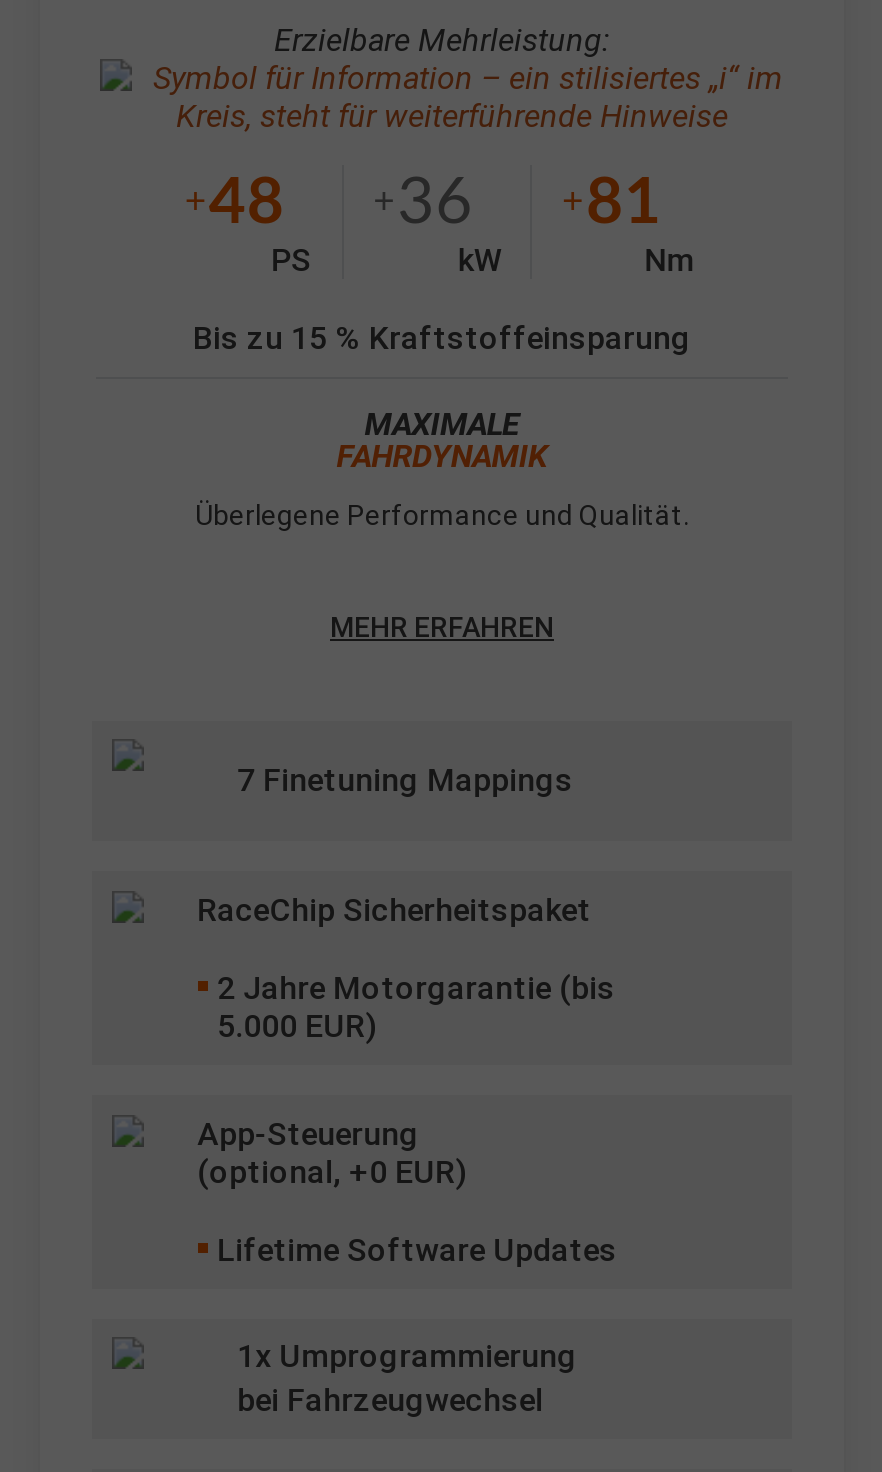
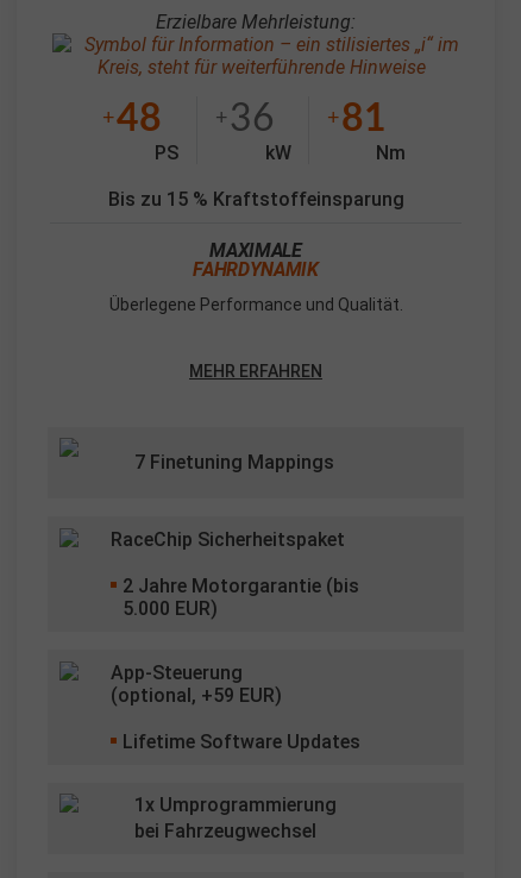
[197,1153,467,1191] (optional, +0 EUR) -> [110,684,282,707] (optional, +59 EUR)

